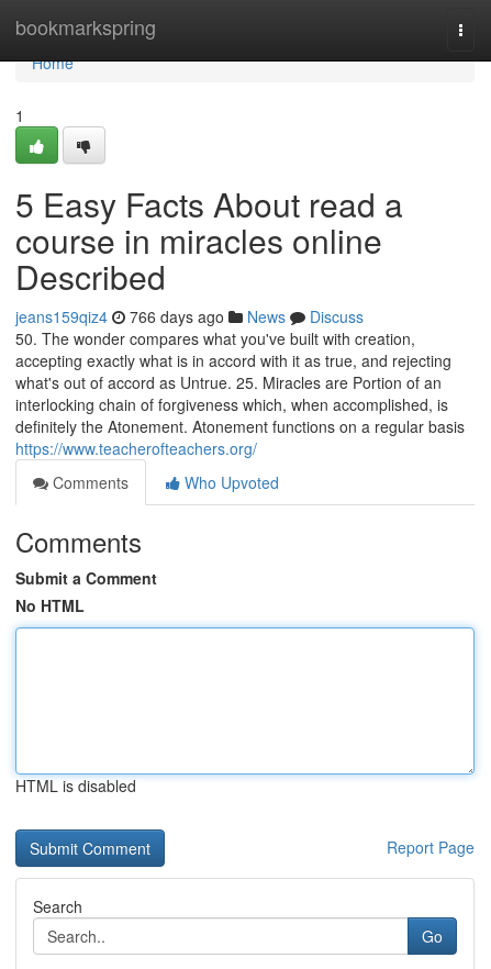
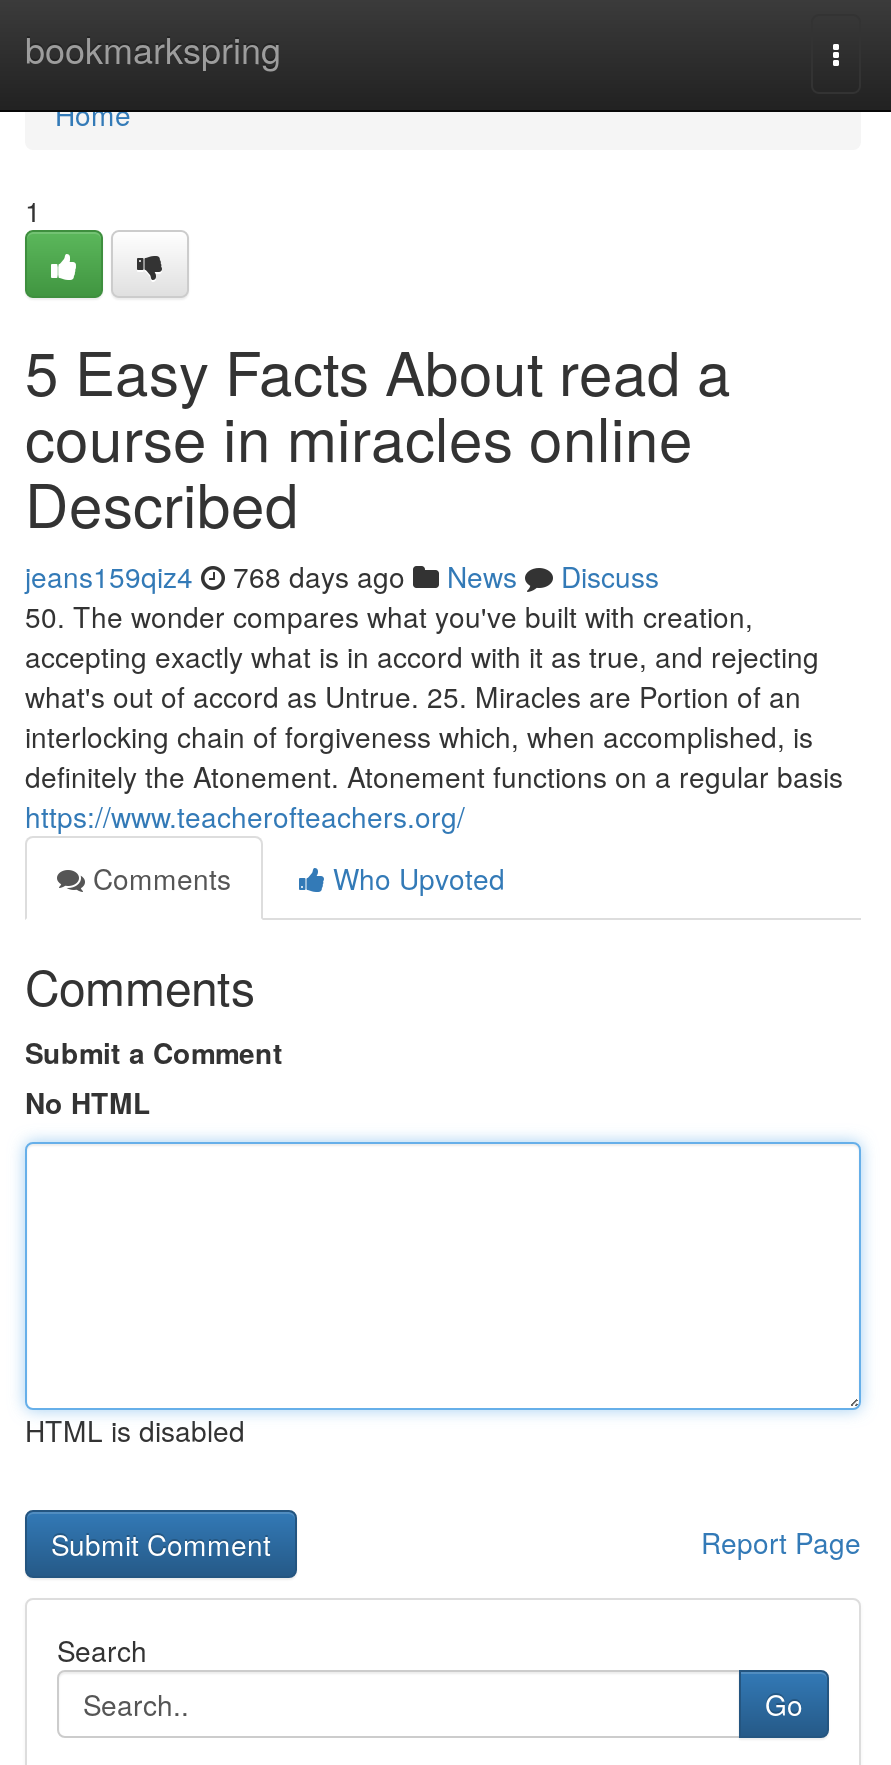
[15,305,364,327] jeans159qiz4 766 days ago News Discuss -> [25,556,659,596] jeans159qiz4 768 days ago News Discuss

